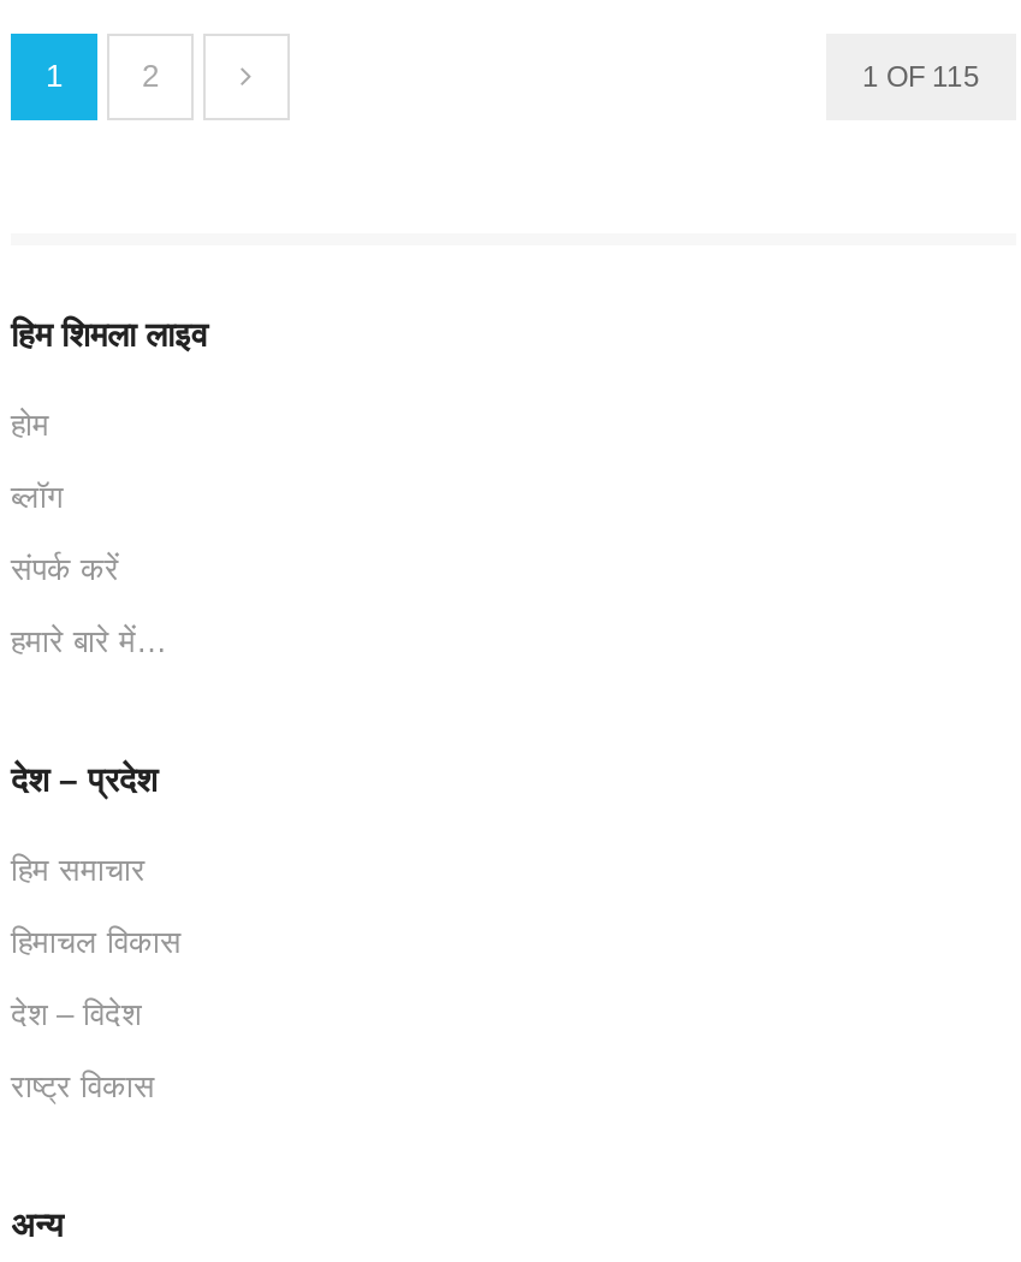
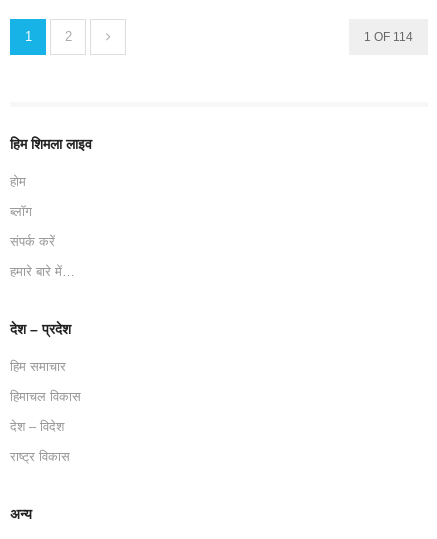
[862,59,980,93] 1 OF 115 -> [364,30,413,44] 1 OF 114

